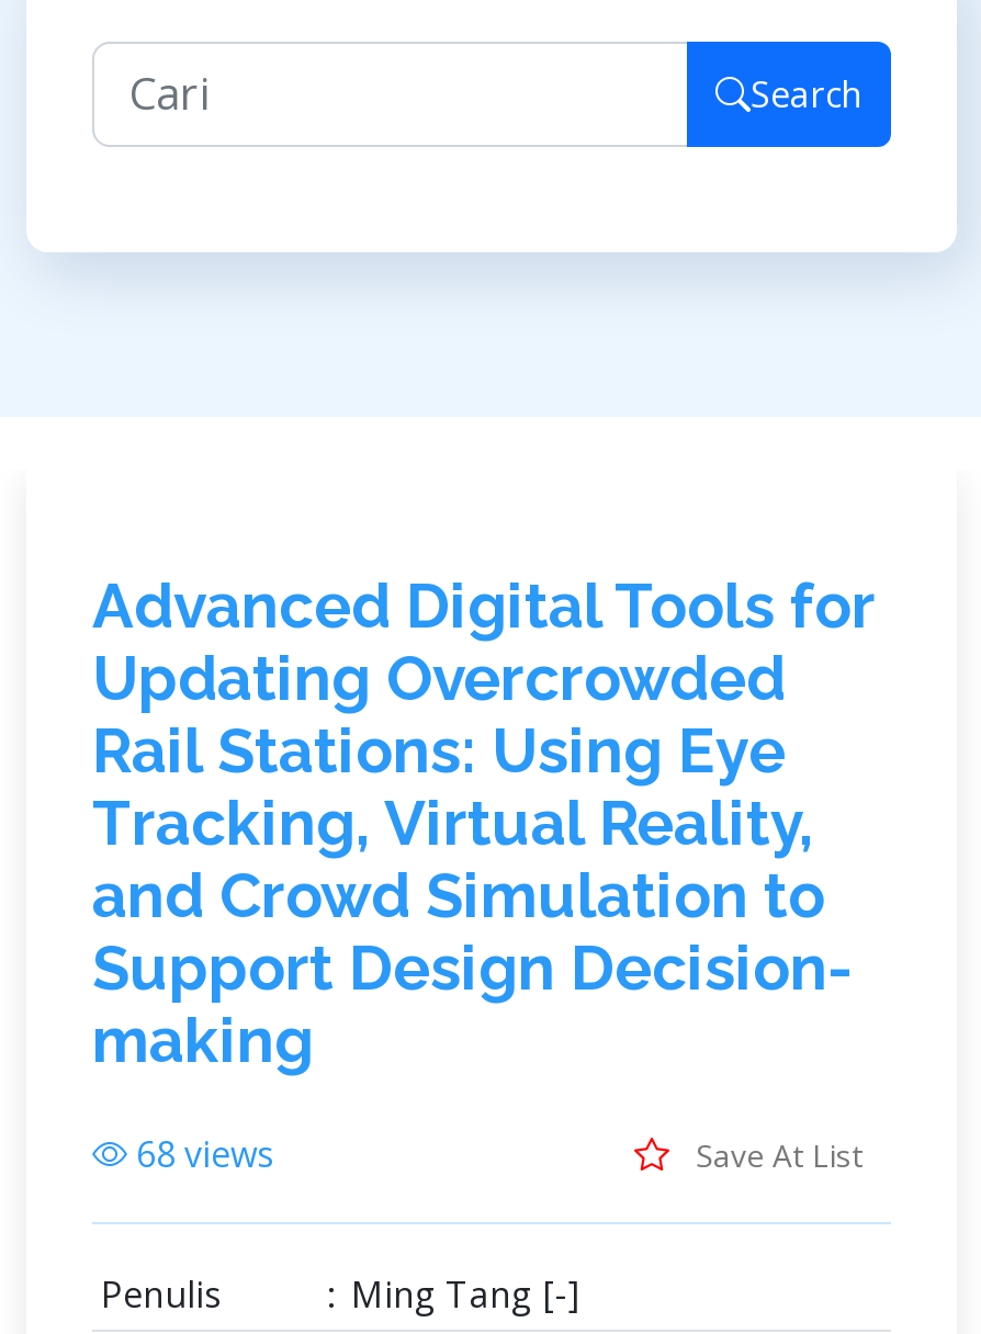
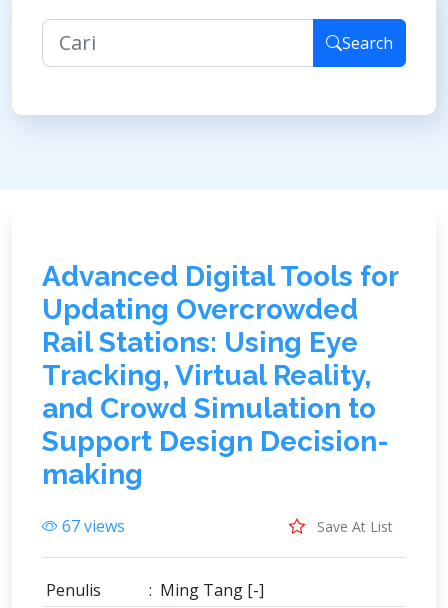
[136,1130,274,1178] 68 views -> [62,515,125,537] 67 views

